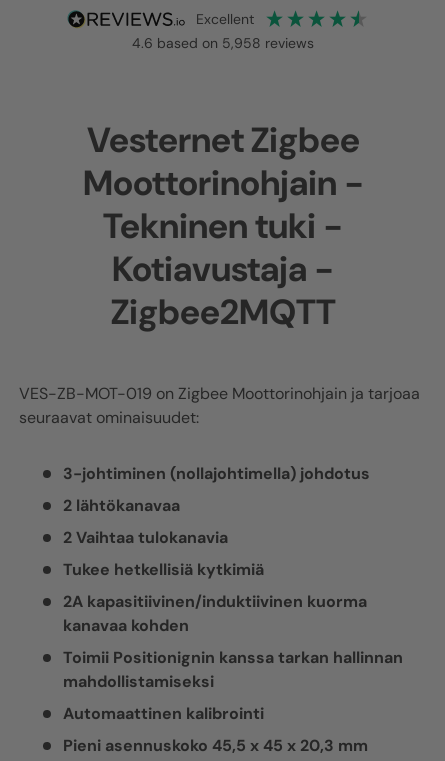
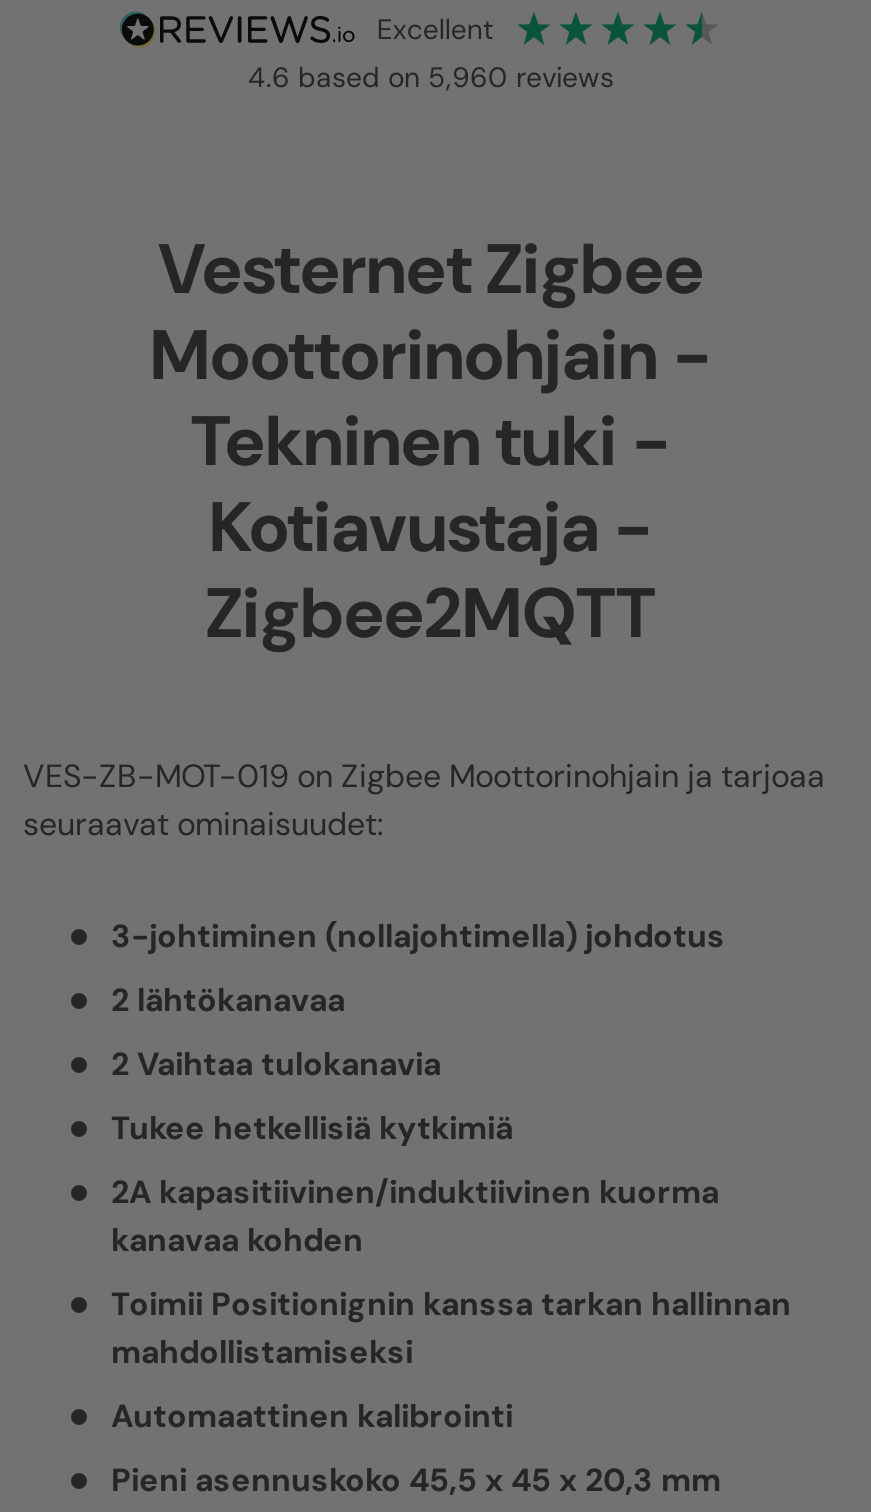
[132,34,314,52] 4.6 based on 5,958 reviews -> [248,58,614,94] 4.6 based on 5,960 reviews

